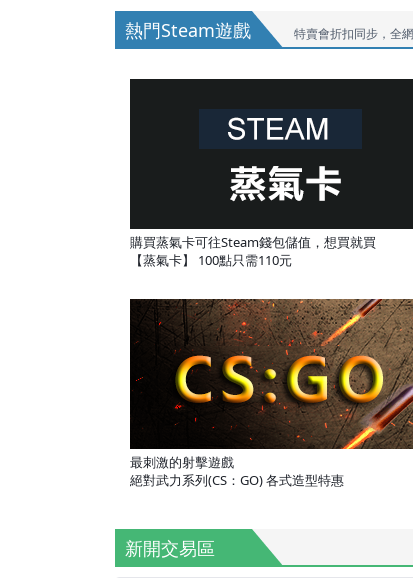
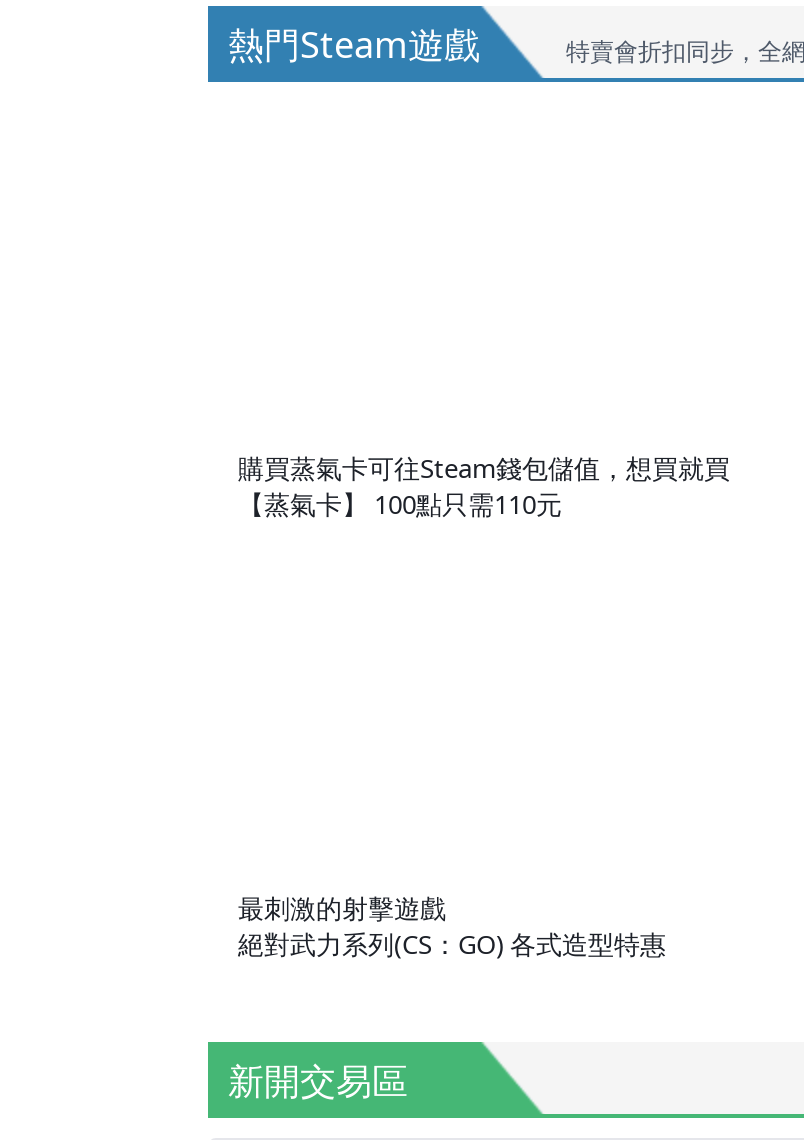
[129,78,410,230] [image] -> none
[129,298,410,450] [image] -> none

